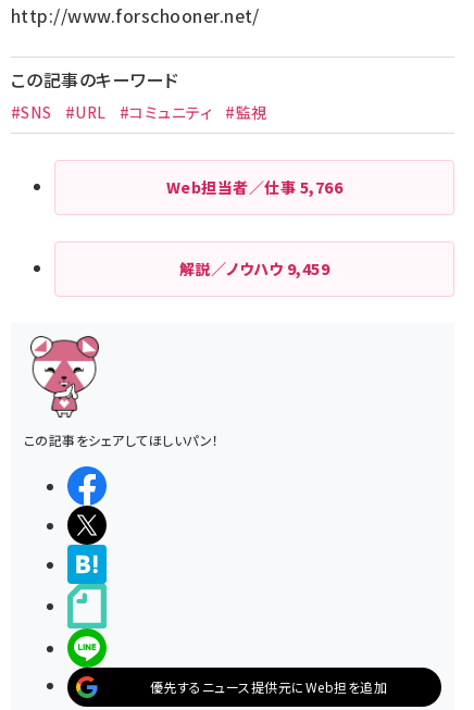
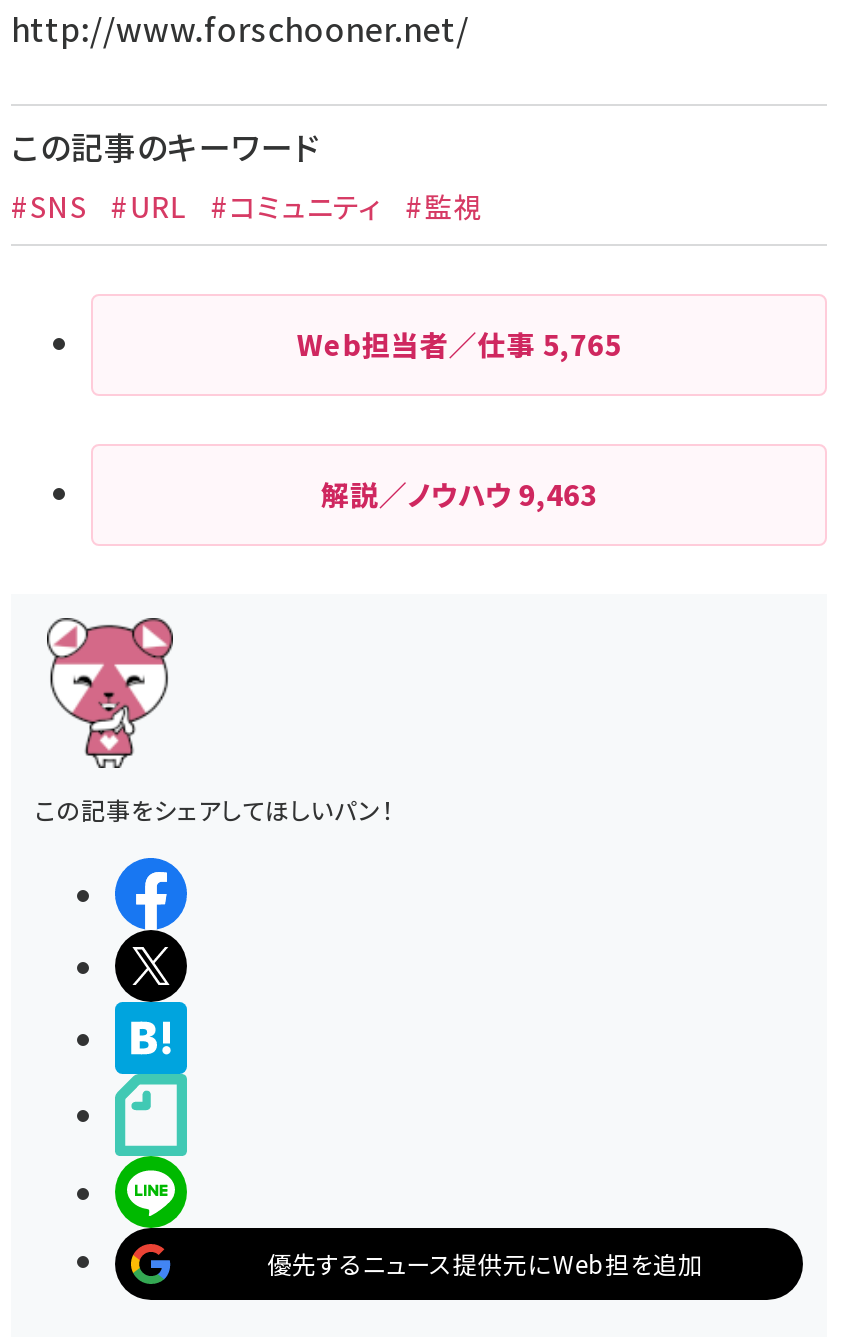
[166,176,343,198] Web担当者／仕事5,766 -> [297,324,621,364] Web担当者／仕事5,765
[179,258,330,279] 解説／ノウハウ9,459 -> [321,474,597,514] 解説／ノウハウ9,463

